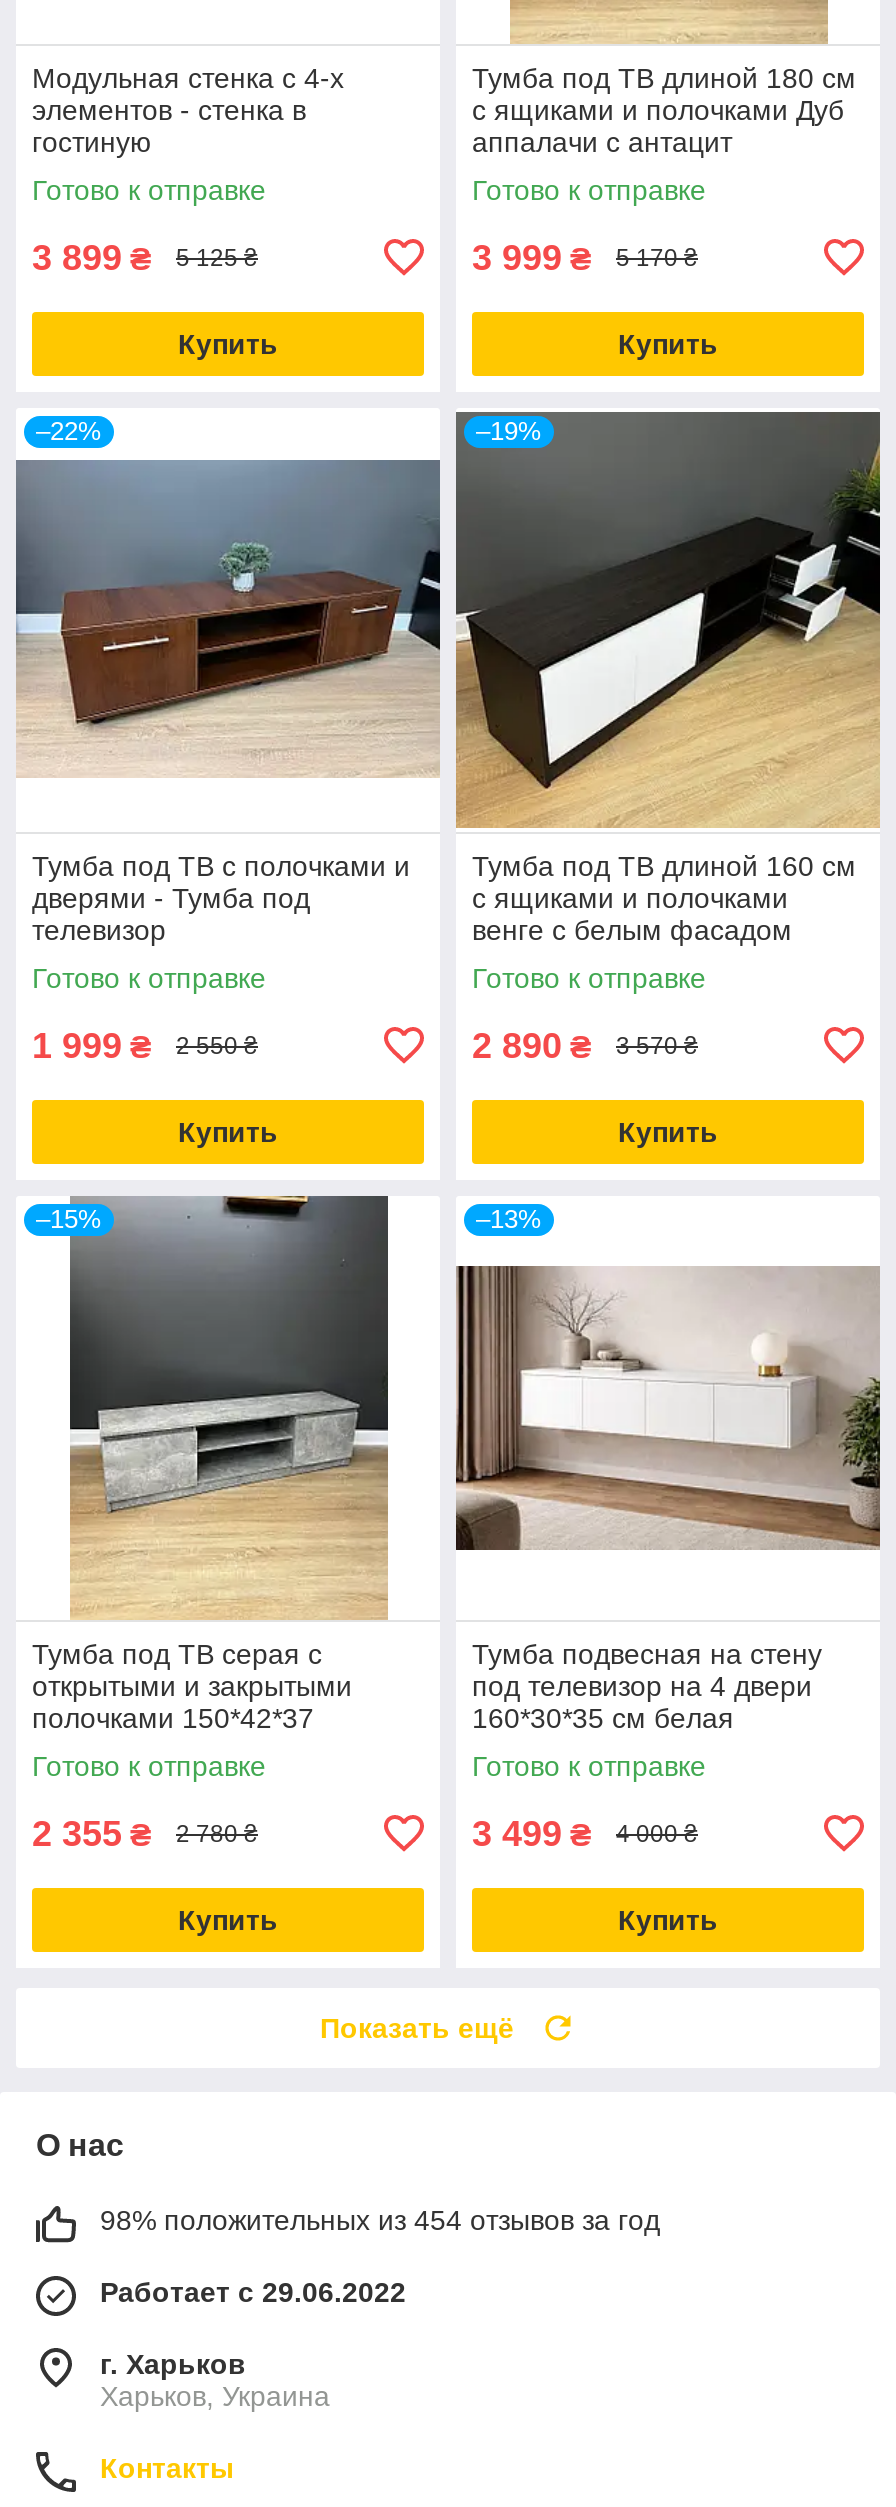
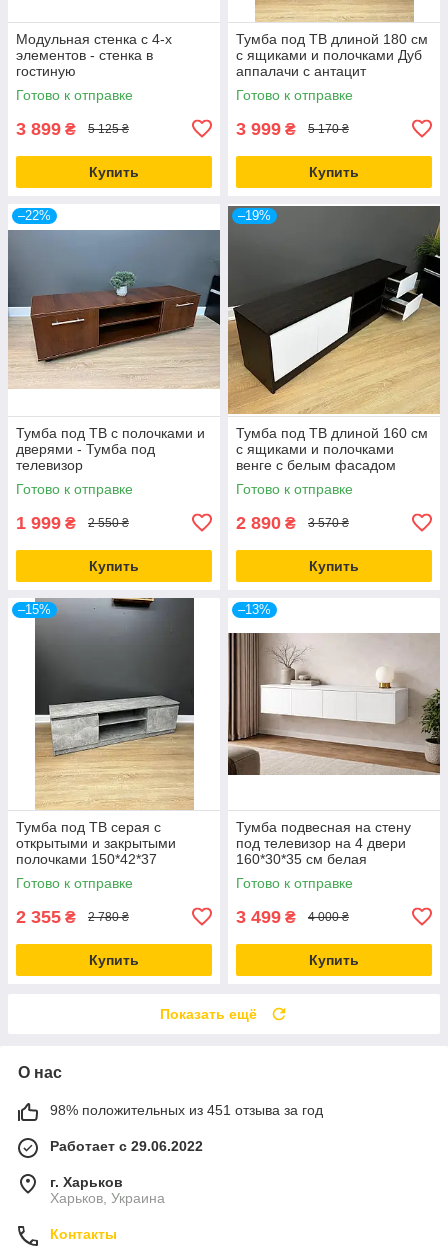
[100,2204,660,2236] 98% положительных из 454 отзывов за год -> [50,1102,323,1118] 98% положительных из 451 отзыва за год

